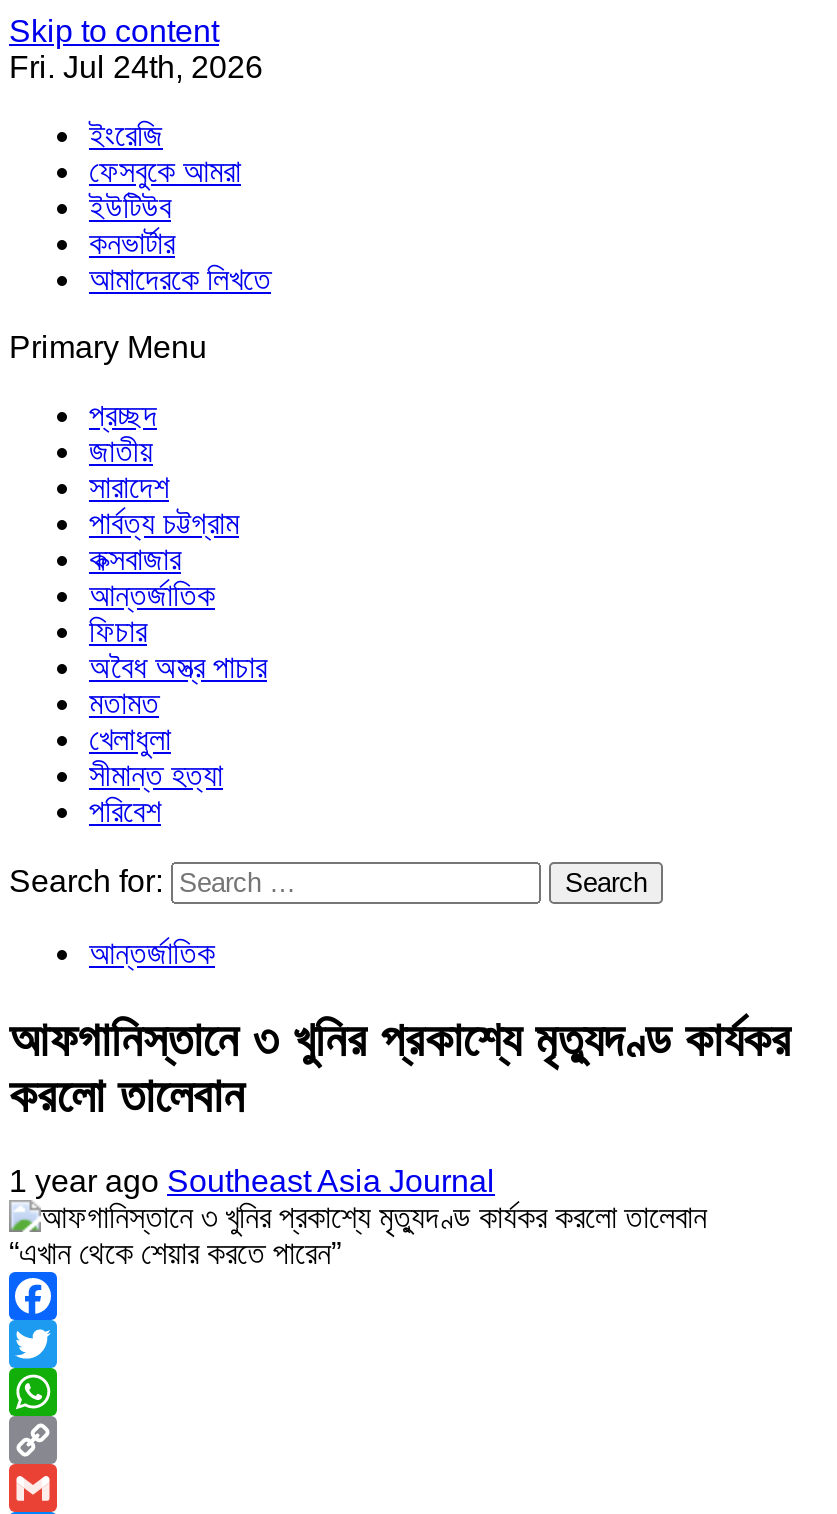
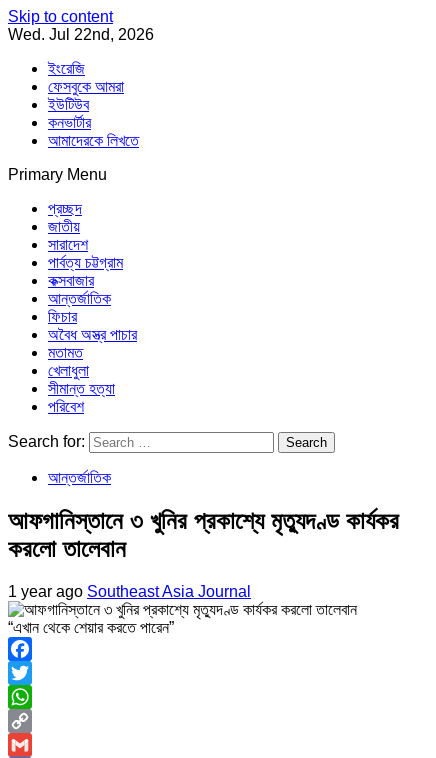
[9,50,263,84] Fri. Jul 24th, 2026 -> [8,26,154,43] Wed. Jul 22nd, 2026

